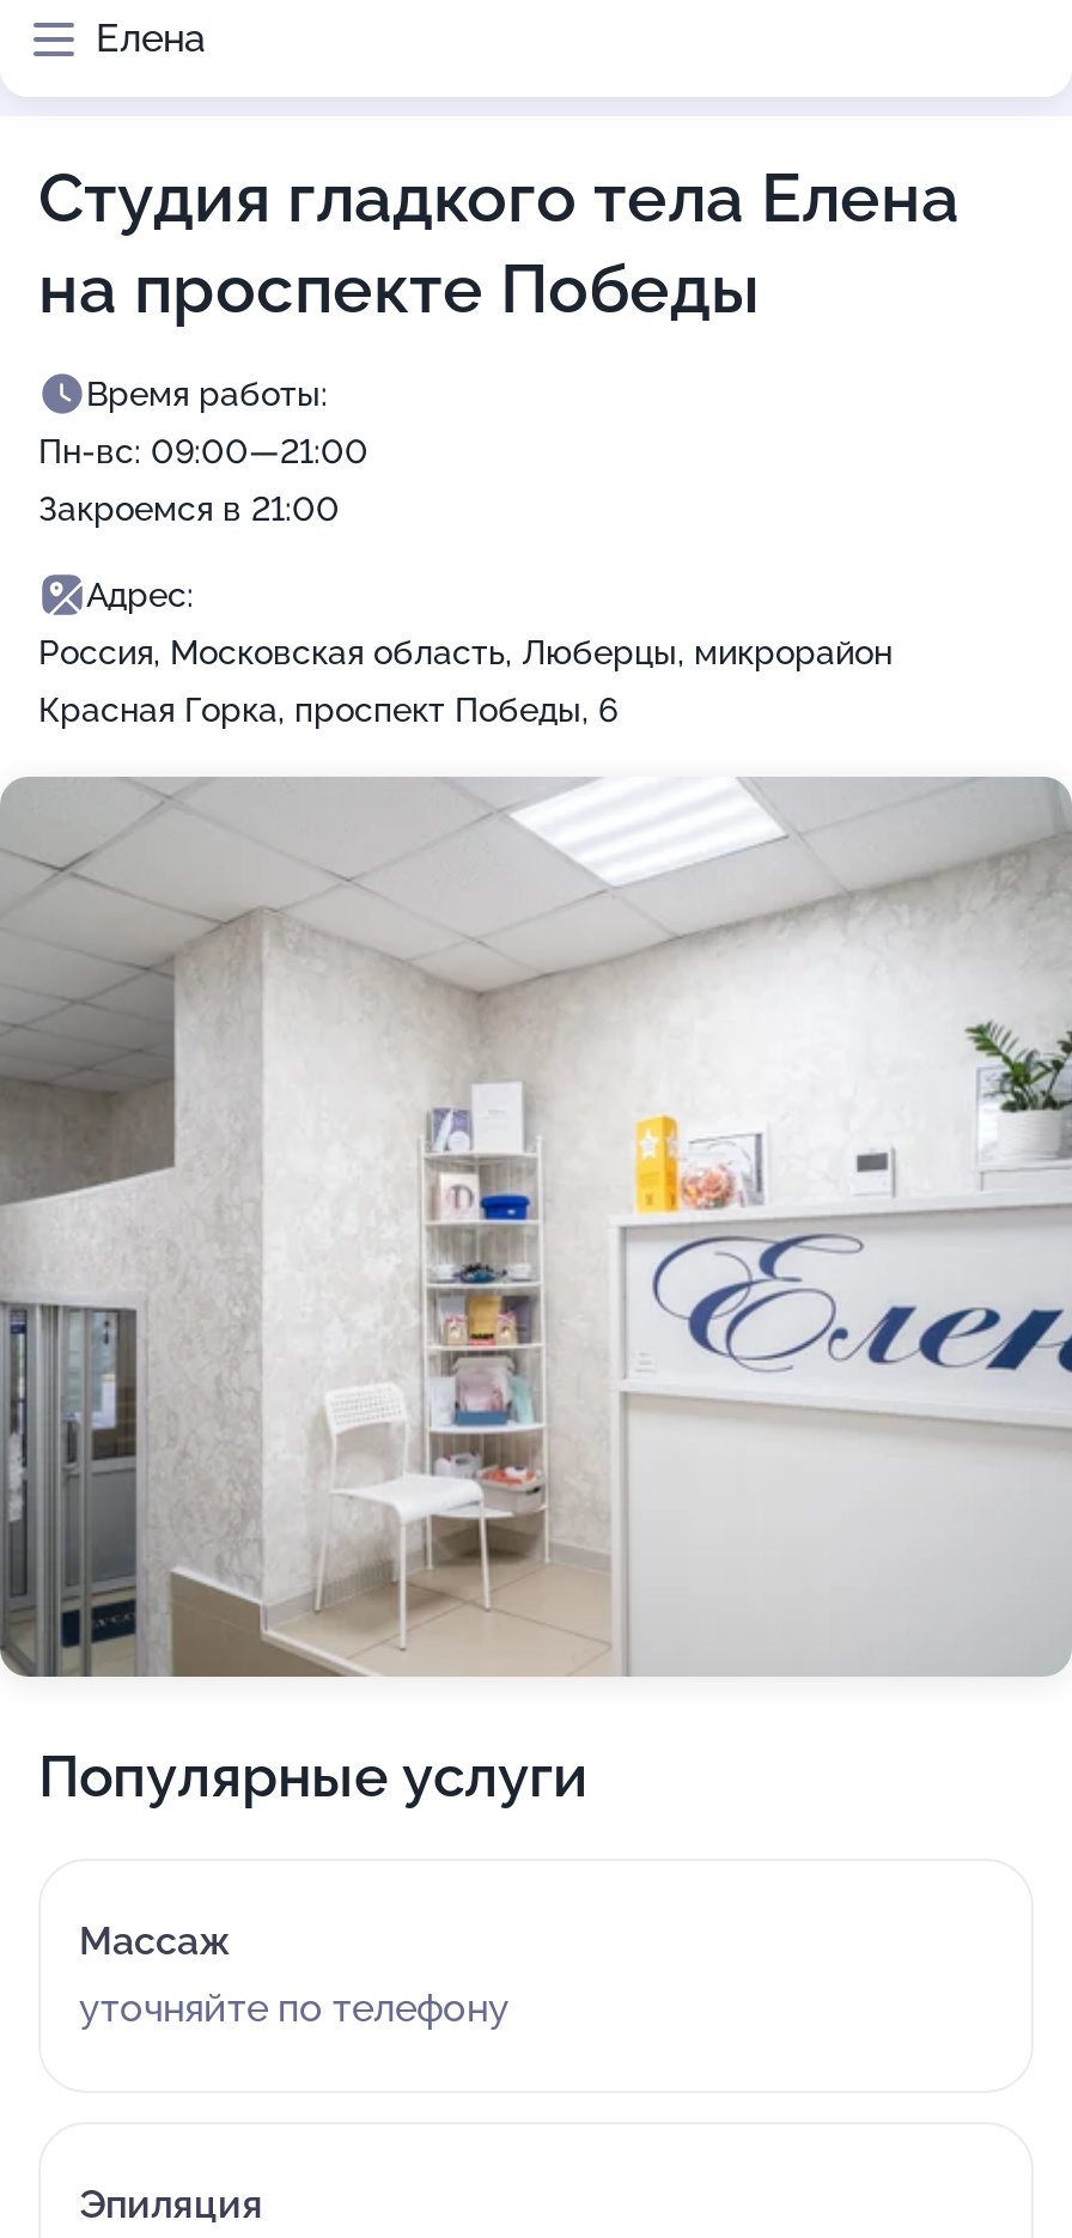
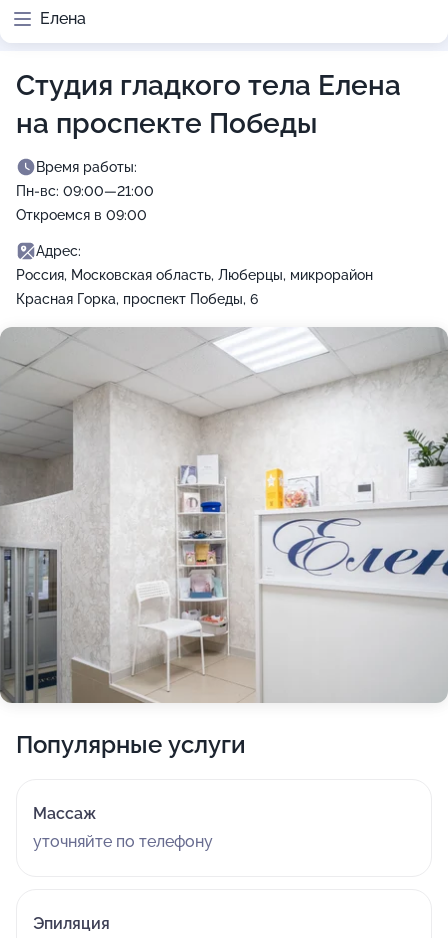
[38,489,340,528] Закроемся в 21:00 -> [16,207,147,223] Откроемся в 09:00

